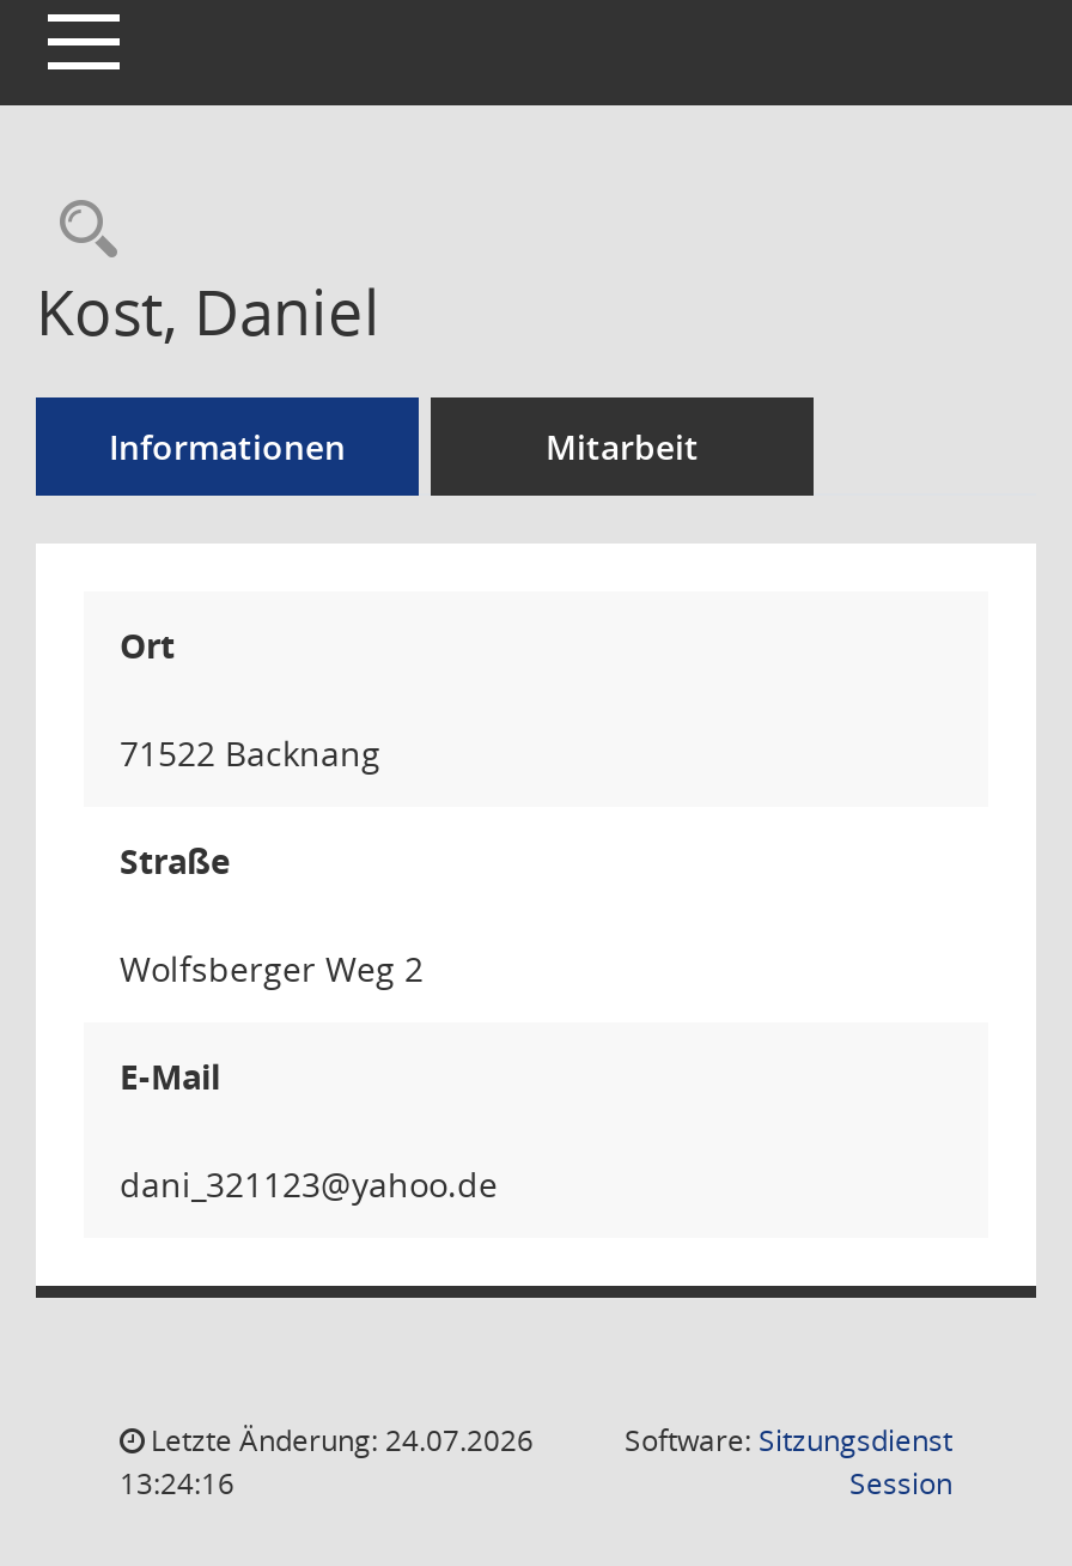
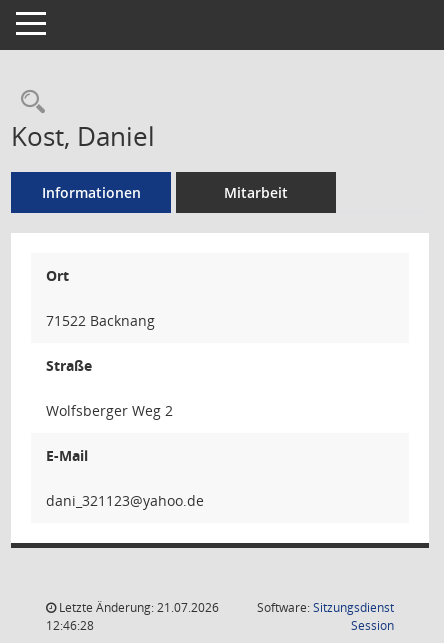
[144,1420,534,1461] Letzte Änderung: 24.07.2026 -> [56,599,219,616] Letzte Änderung: 21.07.2026
[120,1463,234,1504] 13:24:16 -> [46,617,94,634] 12:46:28

